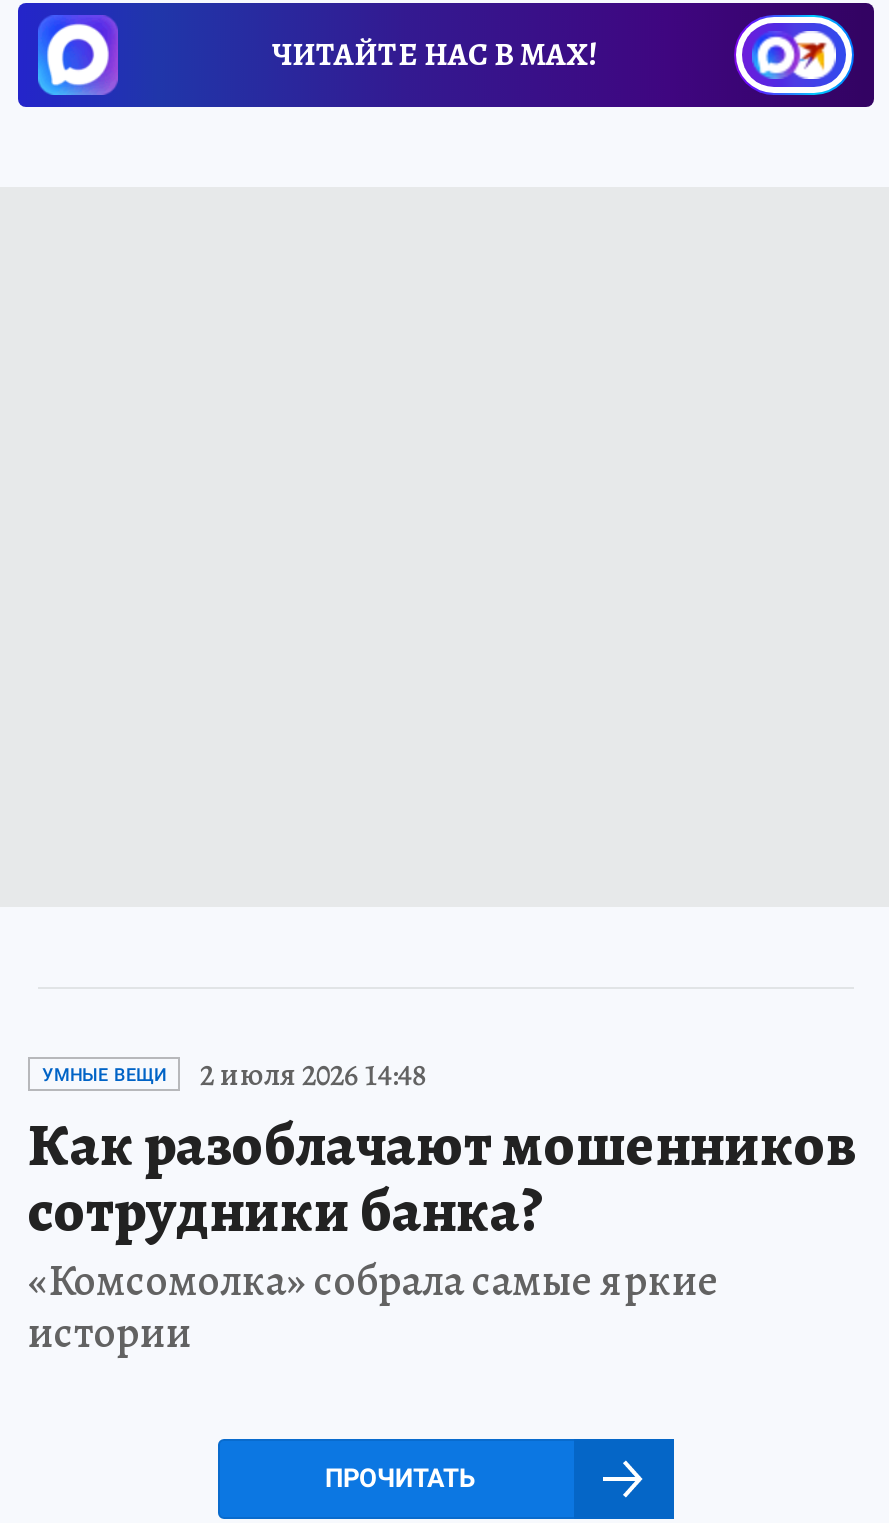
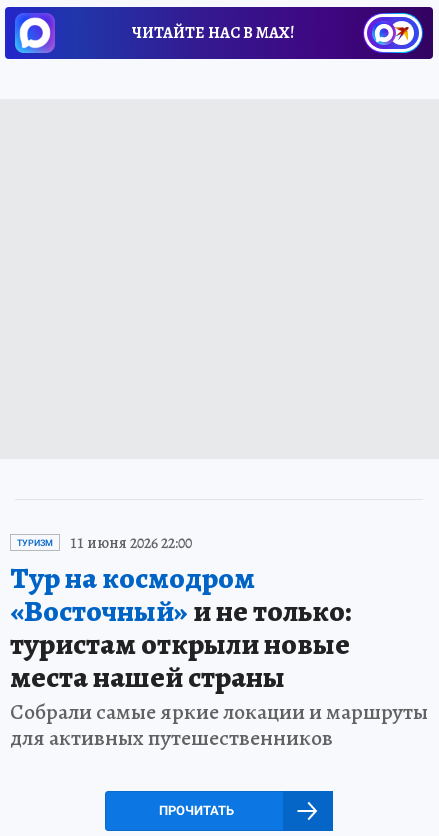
[28,1052,858,1362] УМНЫЕ ВЕЩИ | 2 июля 2026 14:48 | Как разоблачают мошенников | сотрудники банка? | «Комсомолка» собрала самые яркие | истории -> [10,532,428,753] ТУРИЗМ | 11 июня 2026 22:00 | Тур на космодром | «Восточный»и не только: | туристам открыли новые | места нашей страны | Собрали самые яркие локации и маршруты | для активных путешественников

